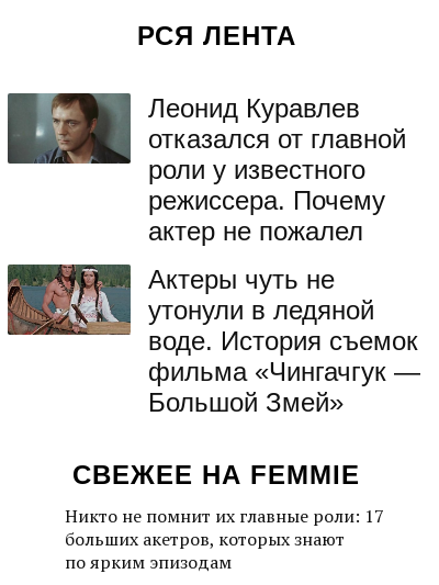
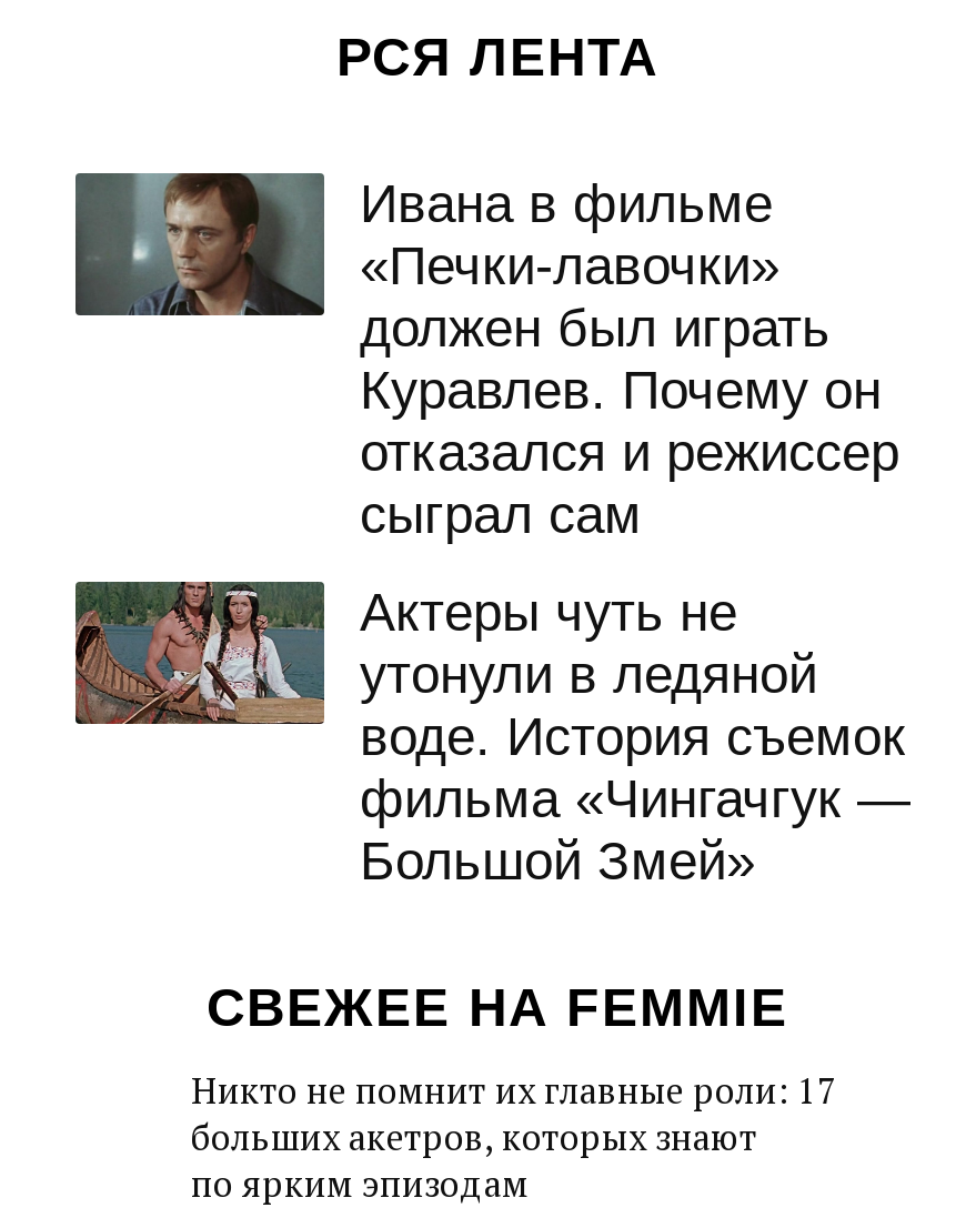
[148,93,406,246] Леонид Куравлев | отказался от главной | роли у известного | режиссера. Почему | актер не пожалел -> [360,173,899,544] Ивана в фильме | «Печки-лавочки» | должен был играть | Куравлев. Почему он | отказался и режиссер | сыграл сам

